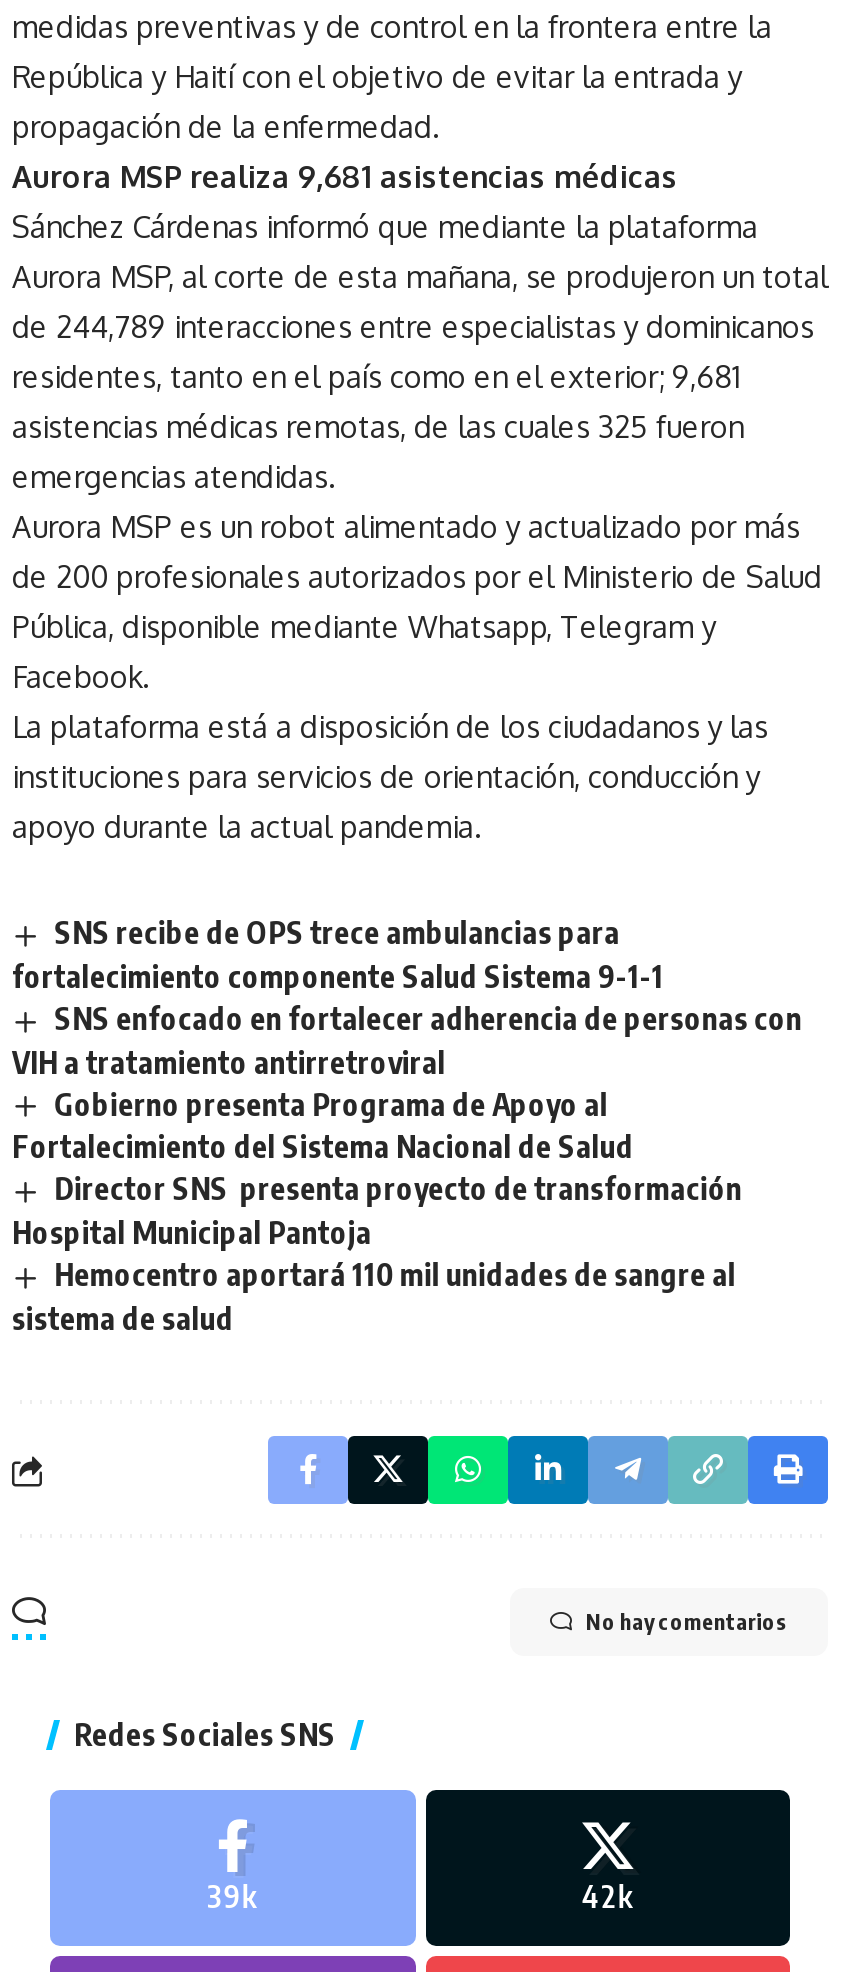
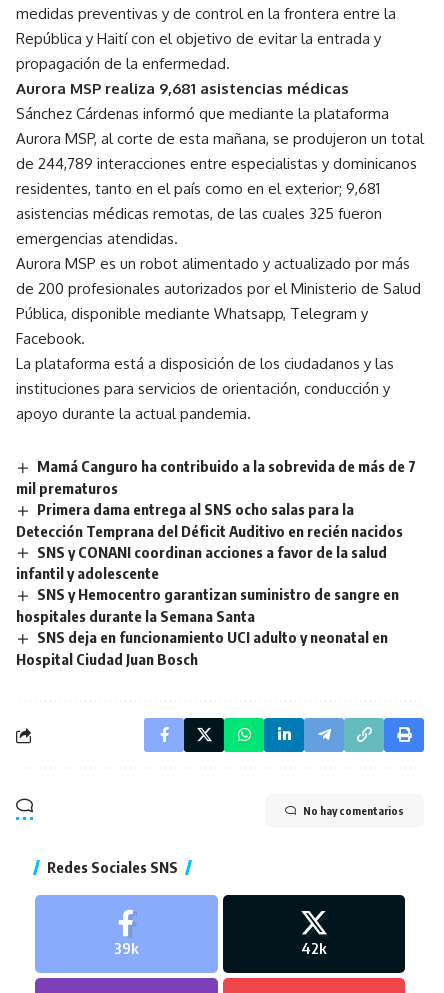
[12,913,802,1336] SNS recibe de OPS trece ambulancias para | fortalecimiento componente Salud Sistema 9-1-1 | SNS enfocado en fortalecer adherencia de personas con | VIH a tratamiento antirretroviral | Gobierno presenta Programa de Apoyo al | Fortalecimiento del Sistema Nacional de Salud | Director SNS presenta proyecto de transformación | Hospital Municipal Pantoja | Hemocentro aportará 110 mil unidades de sangre al | sistema de salud -> [16,457,416,668] Mamá Canguro ha contribuido a la sobrevida de más de 7 | mil prematuros | Primera dama entrega al SNS ocho salas para la | Detección Temprana del Déficit Auditivo en recién nacidos | SNS y CONANI coordinan acciones a favor de la salud | infantil y adolescente | SNS y Hemocentro garantizan suministro de sangre en | hospitales durante la Semana Santa | SNS deja en funcionamiento UCI adulto y neonatal en | Hospital Ciudad Juan Bosch

